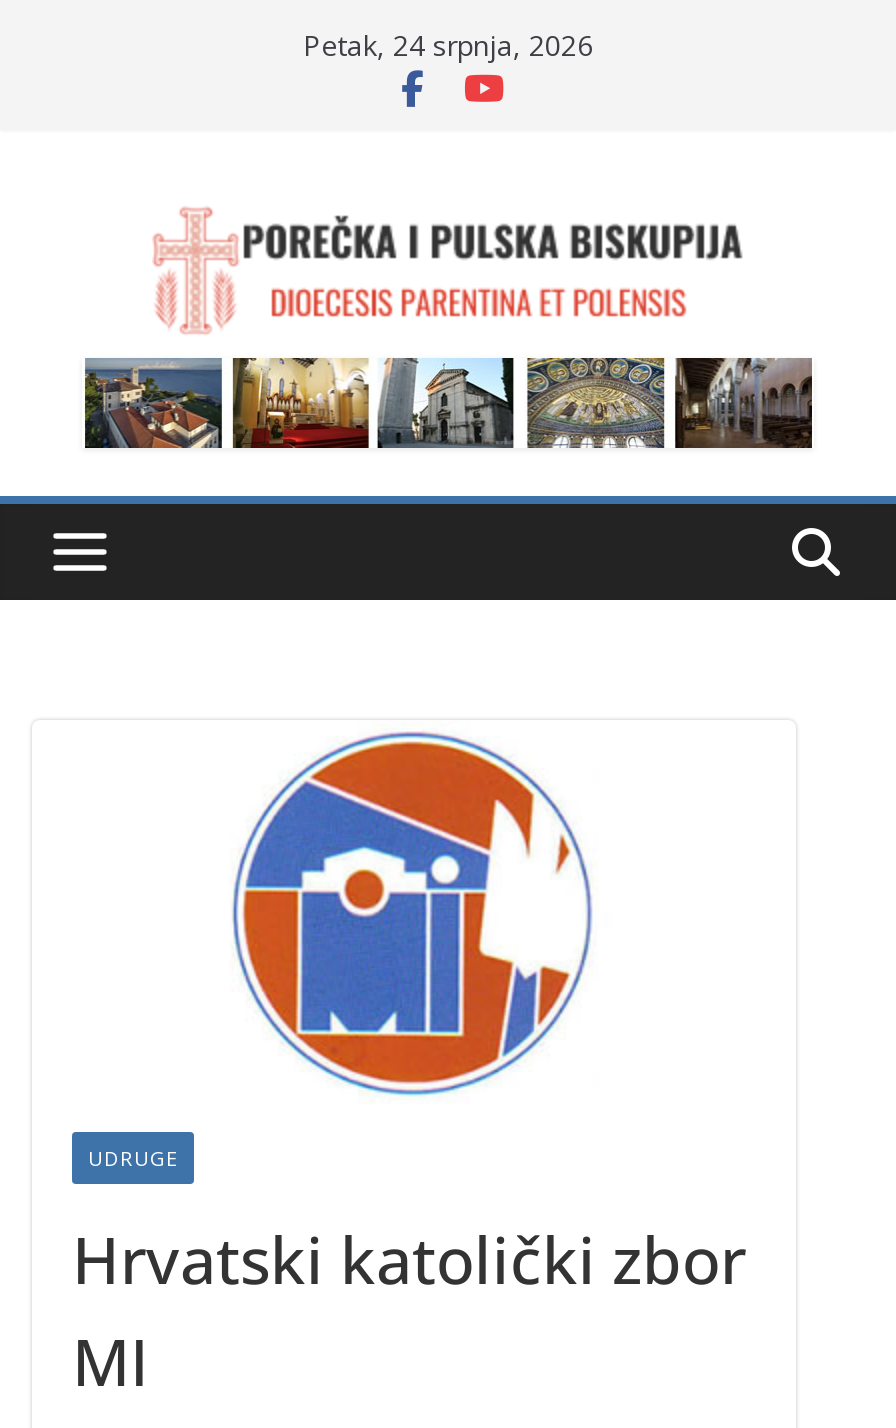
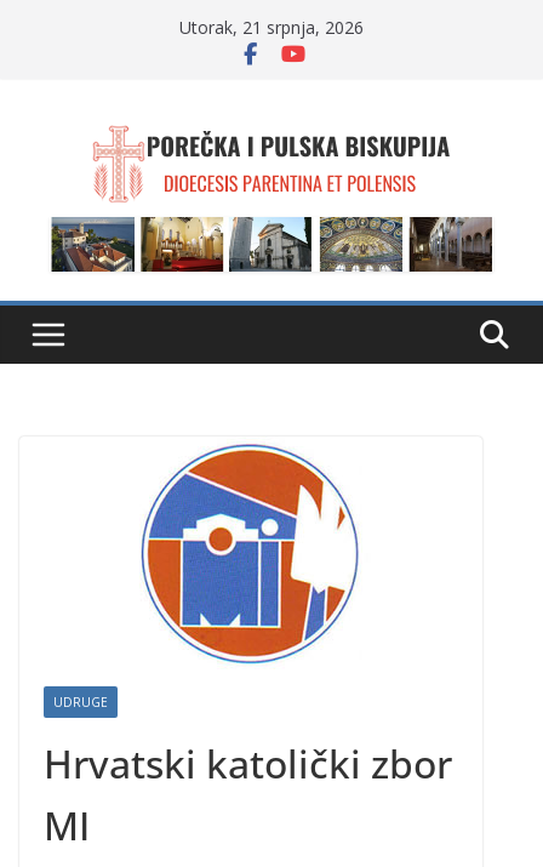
[303,26,593,64] Petak, 24 srpnja, 2026 -> [179,16,364,39] Utorak, 21 srpnja, 2026

